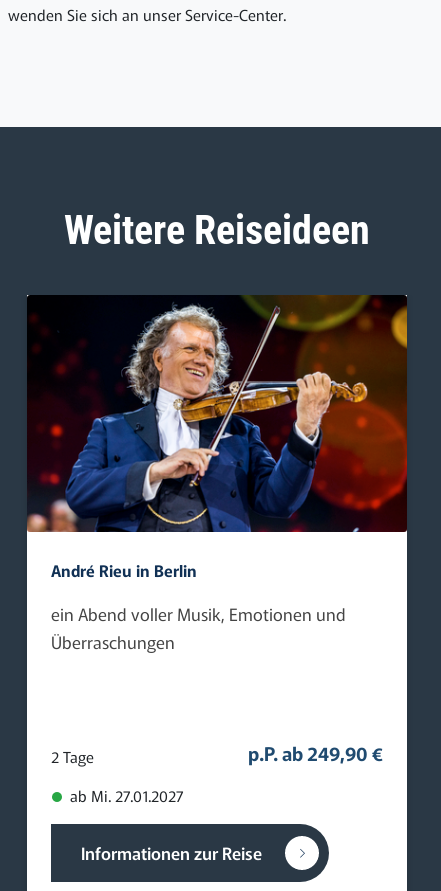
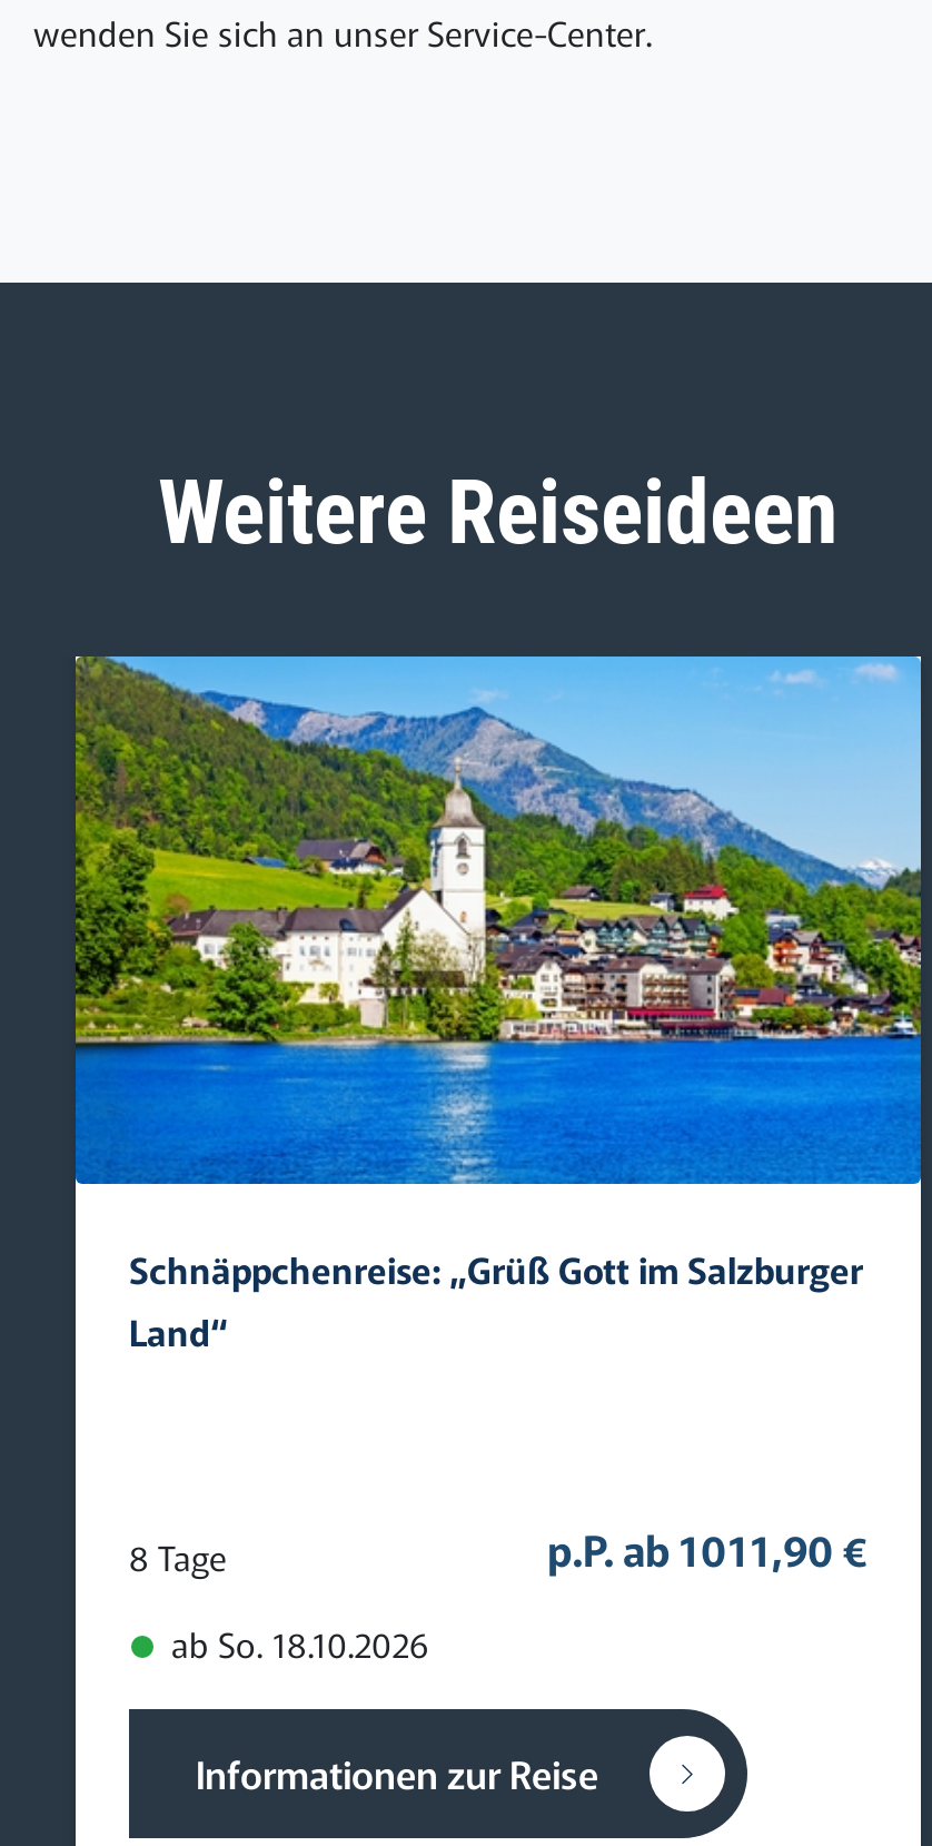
[26,295,408,654] [image] | André Rieu in Berlin | ein Abend voller Musik, Emotionen und | Überraschungen -> [73,654,923,1359] [image] | Schnäppchenreise: „Grüß Gott im Salzburger | Land“
[248,739,383,766] p.P. ab 249,90 € -> [547,1519,867,1579] p.P. ab 1011,90 €
[51,745,184,806] 2 Tage | ab Mi. 27.01.2027 -> [129,1532,429,1667] 8 Tage | ab So. 18.10.2026

